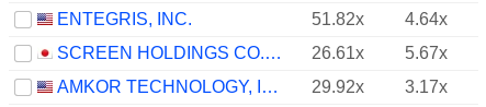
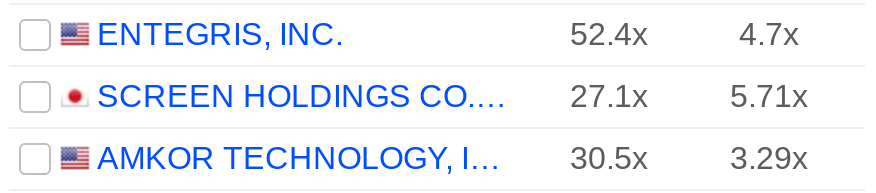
[312,10,447,28] 51.82x | 4.64x -> [570,17,799,51] 52.4x | 4.7x
[312,44,447,62] 26.61x | 5.67x -> [570,79,808,113] 27.1x | 5.71x
[312,78,447,96] 29.92x | 3.17x -> [570,141,808,175] 30.5x | 3.29x

